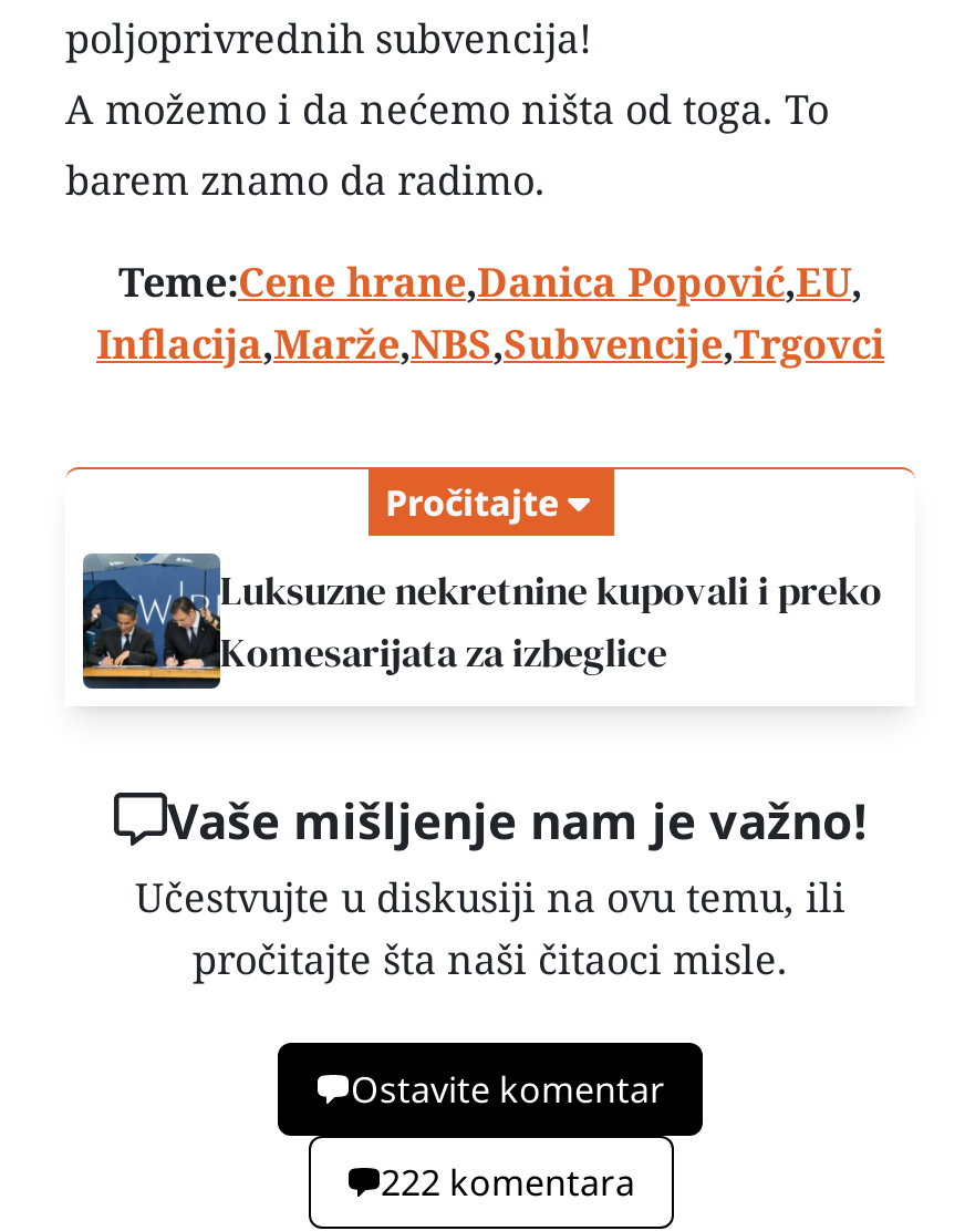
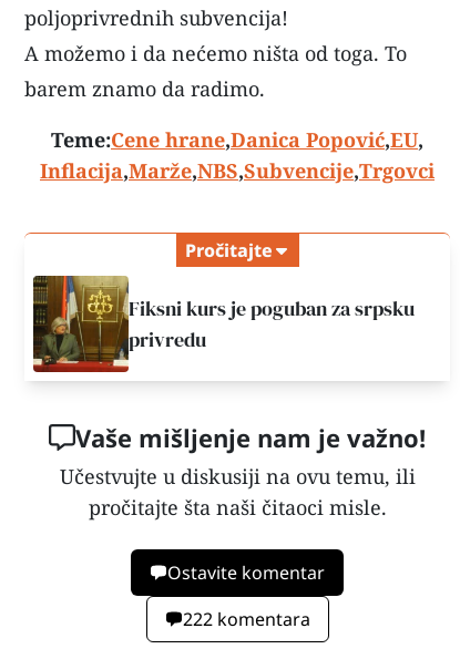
[81,551,882,691] [image] | Luksuzne nekretnine kupovali i preko | Komesarijata za izbeglice -> [32,275,415,373] [image] | Fiksni kurs je poguban za srpsku | privredu

